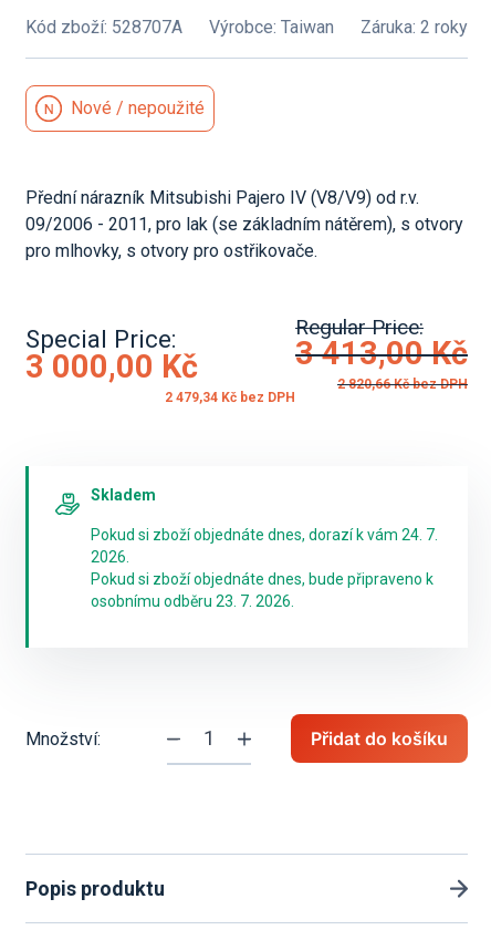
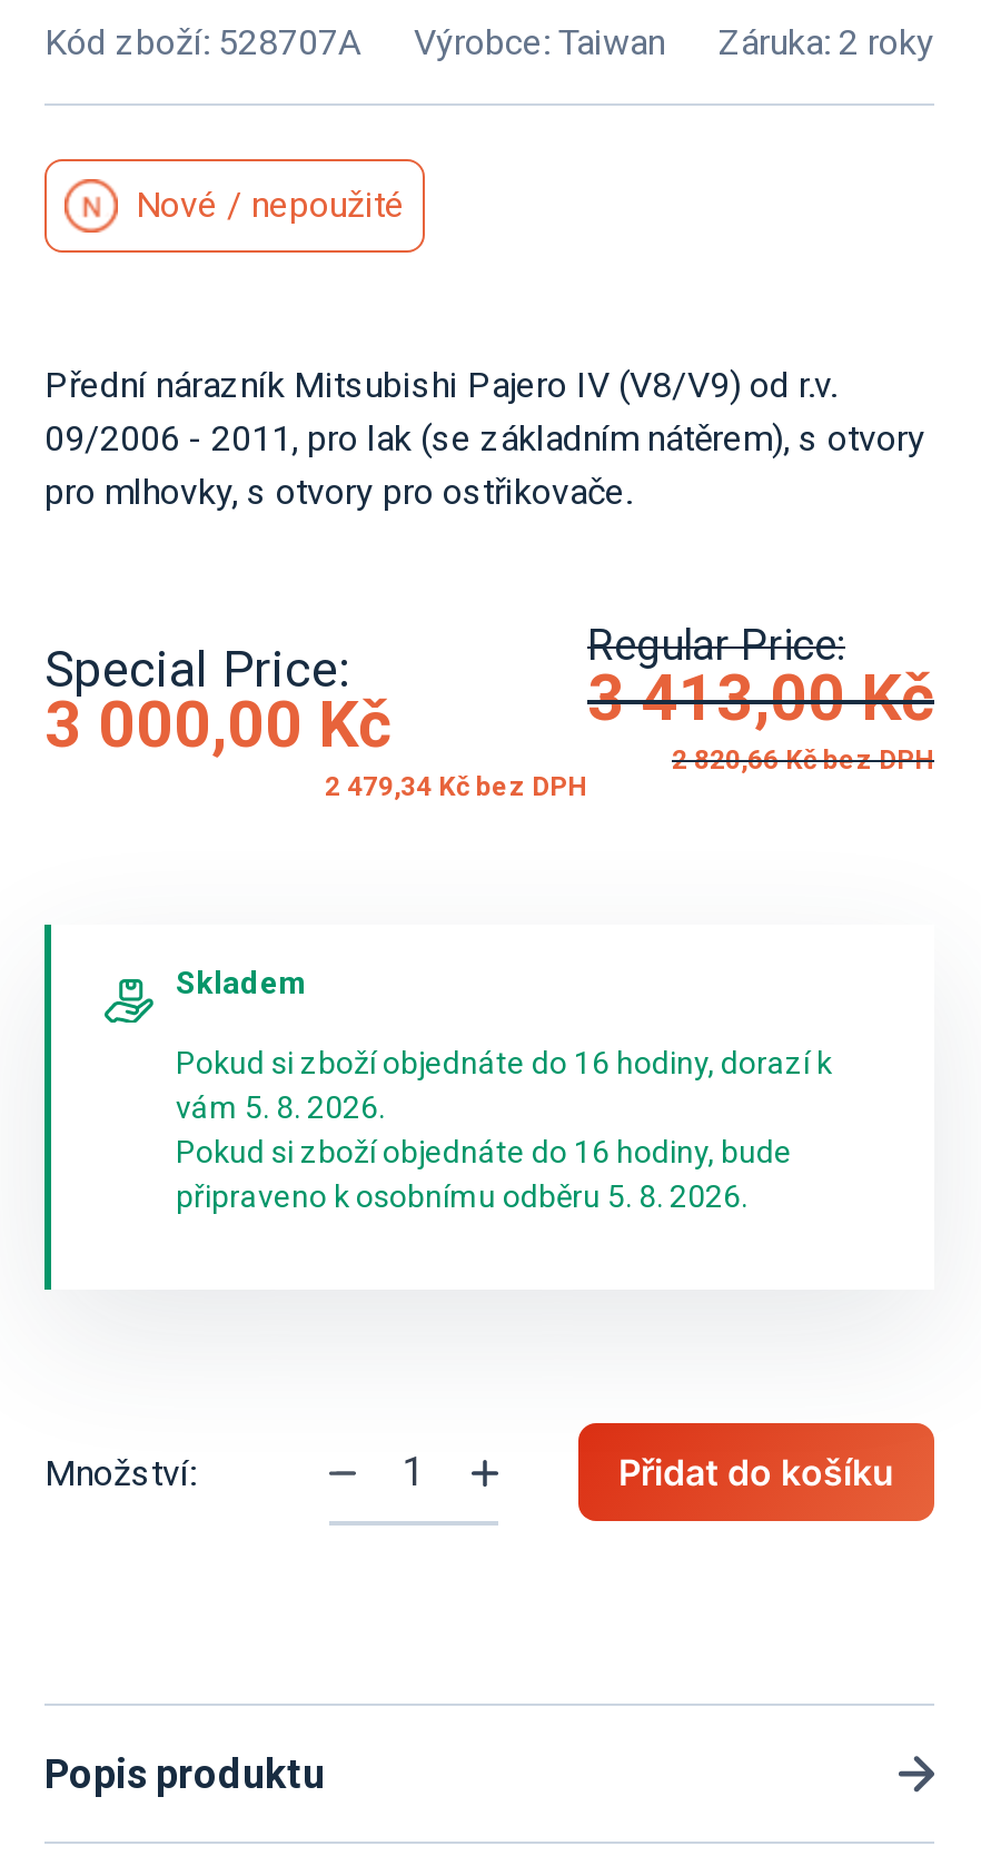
[91,526,438,610] Pokud si zboží objednáte dnes, dorazí k vám 24. 7. | 2026. | Pokud si zboží objednáte dnes, bude připraveno k | osobnímu odběru 23. 7. 2026. -> [176,1045,832,1214] Pokud si zboží objednáte do 16 hodiny, dorazí k | vám 5. 8. 2026. | Pokud si zboží objednáte do 16 hodiny, bude | připraveno k osobnímu odběru 5. 8. 2026.

